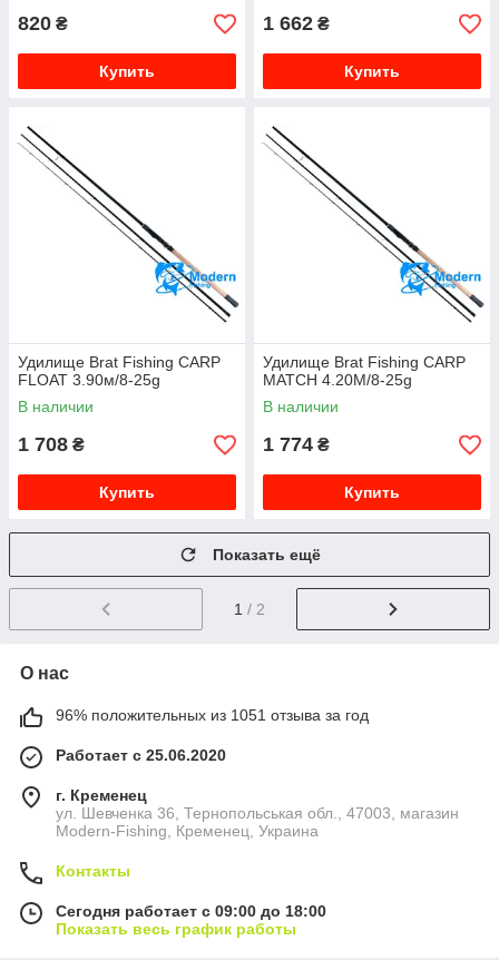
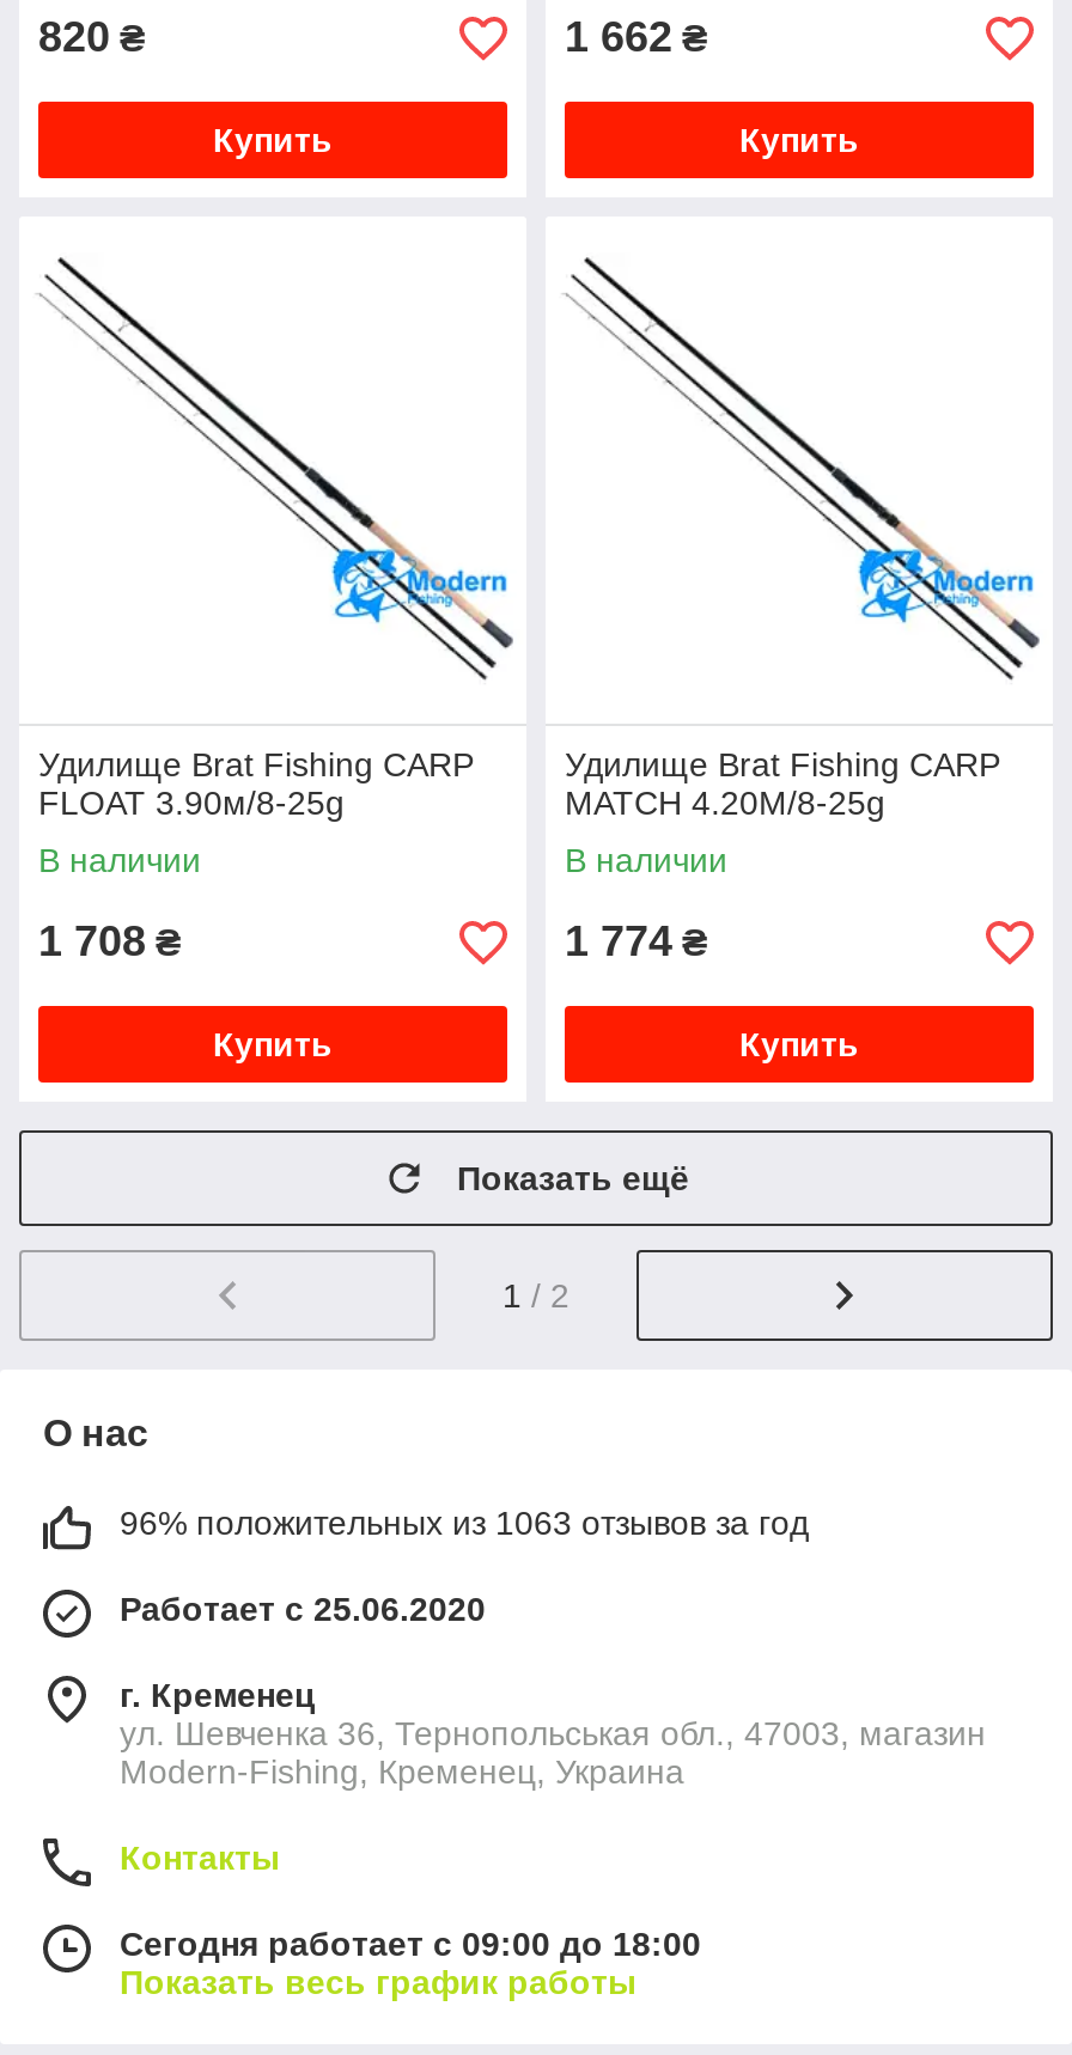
[56,706,369,724] 96% положительных из 1051 отзыва за год -> [120,1504,809,1542] 96% положительных из 1063 отзывов за год

